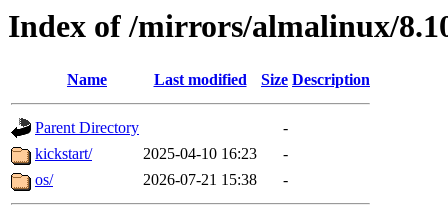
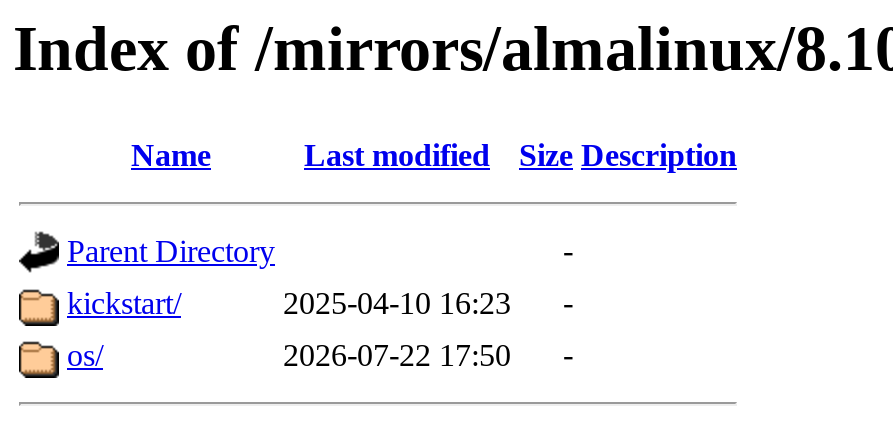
[143,171,257,188] 2026-07-21 15:38 -> [283,339,511,373] 2026-07-22 17:50

